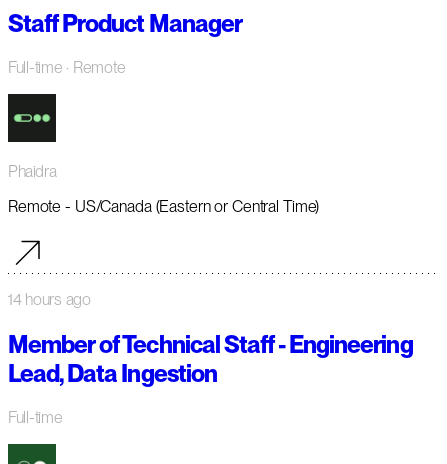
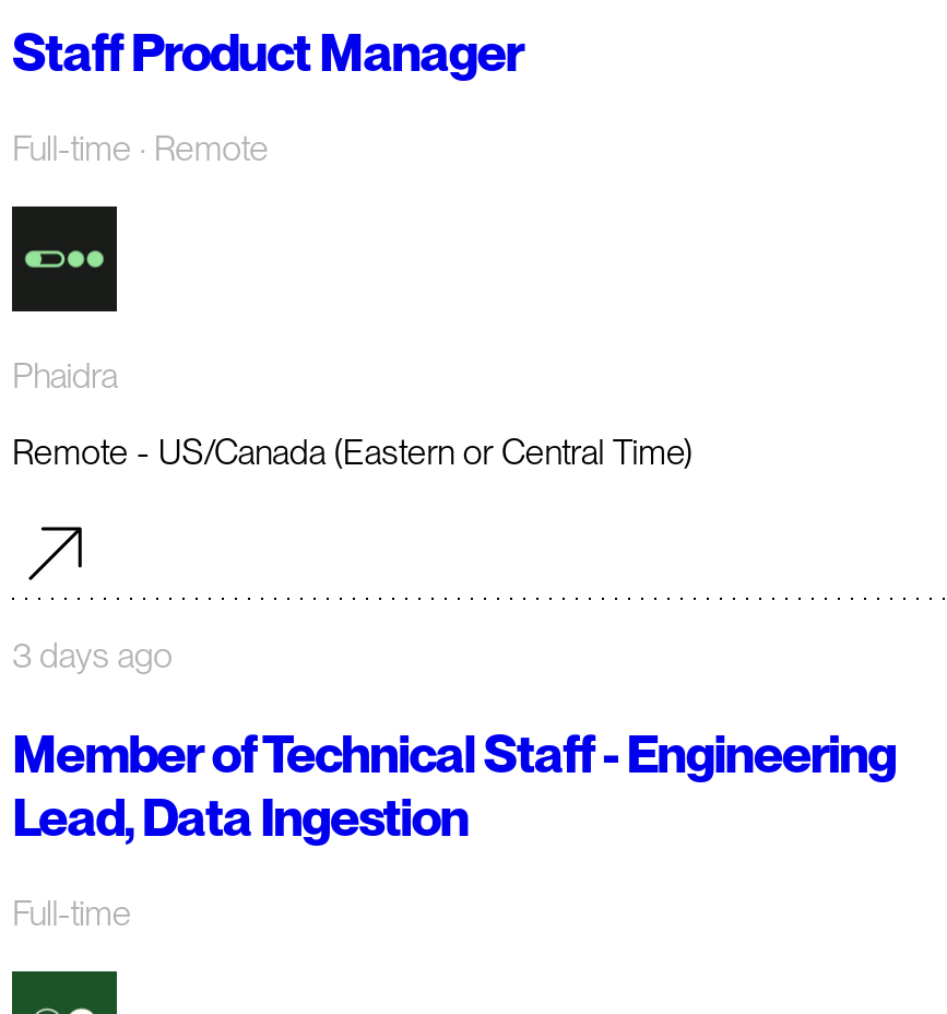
[8,290,91,309] 14 hours ago -> [12,634,172,675] 3 days ago

